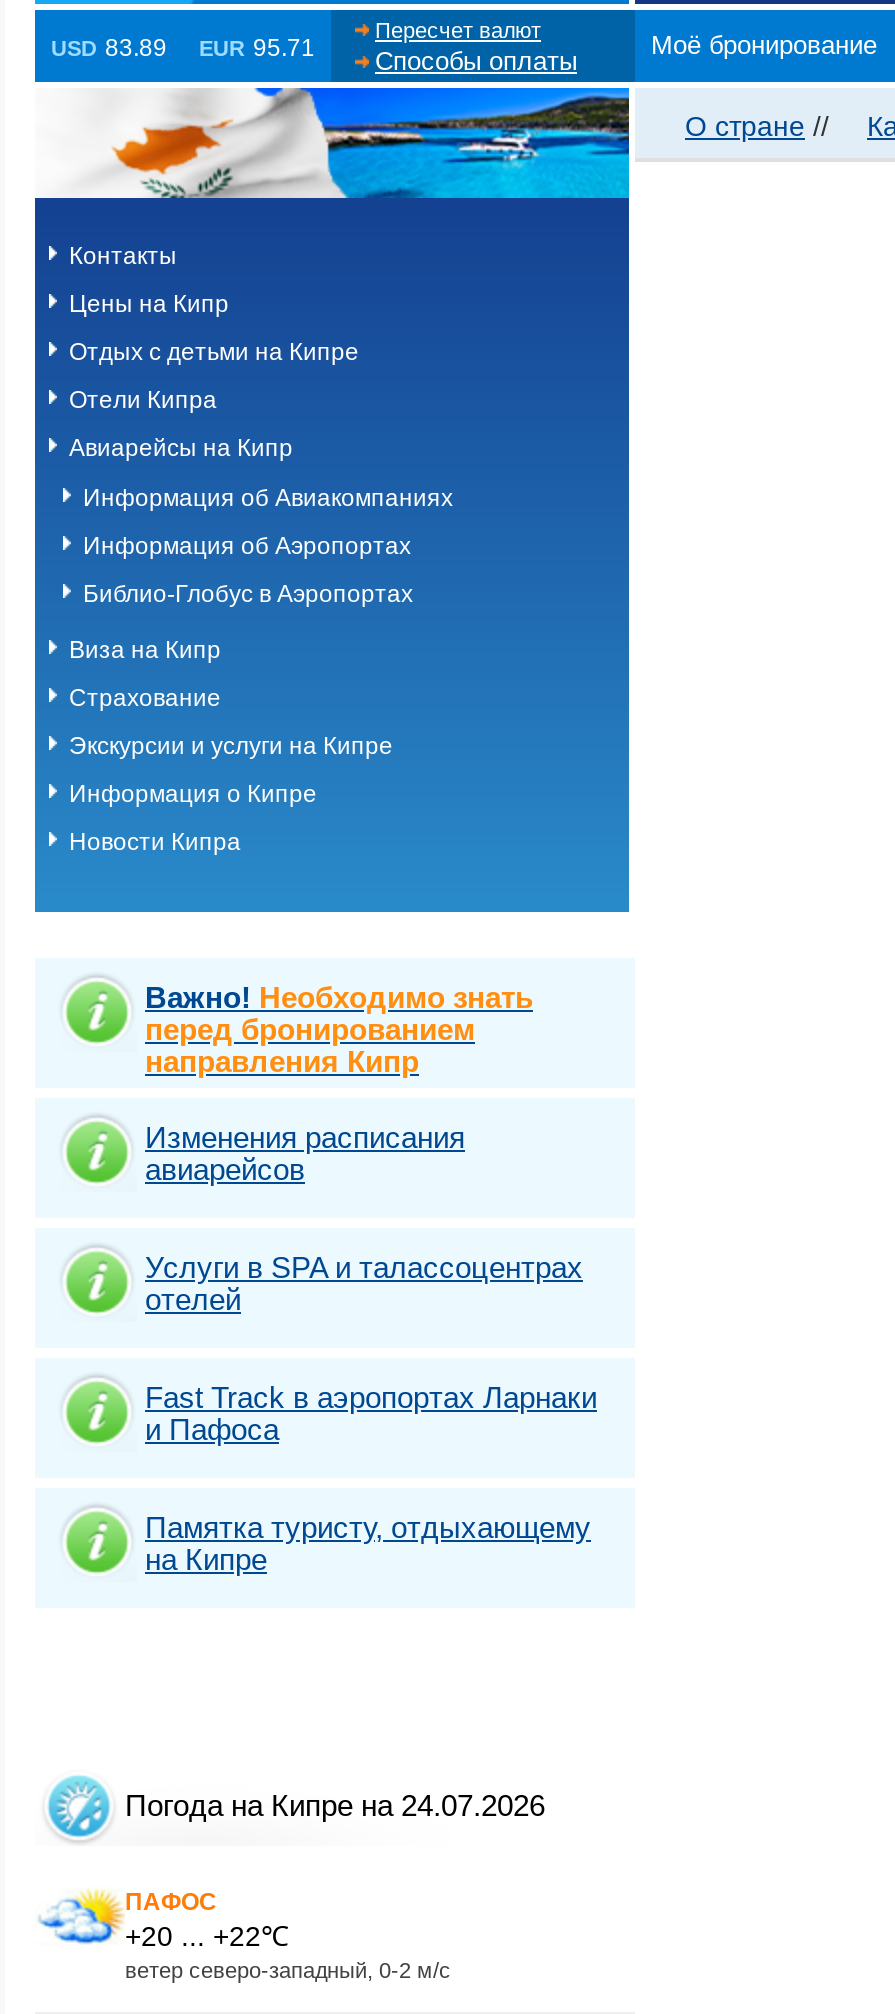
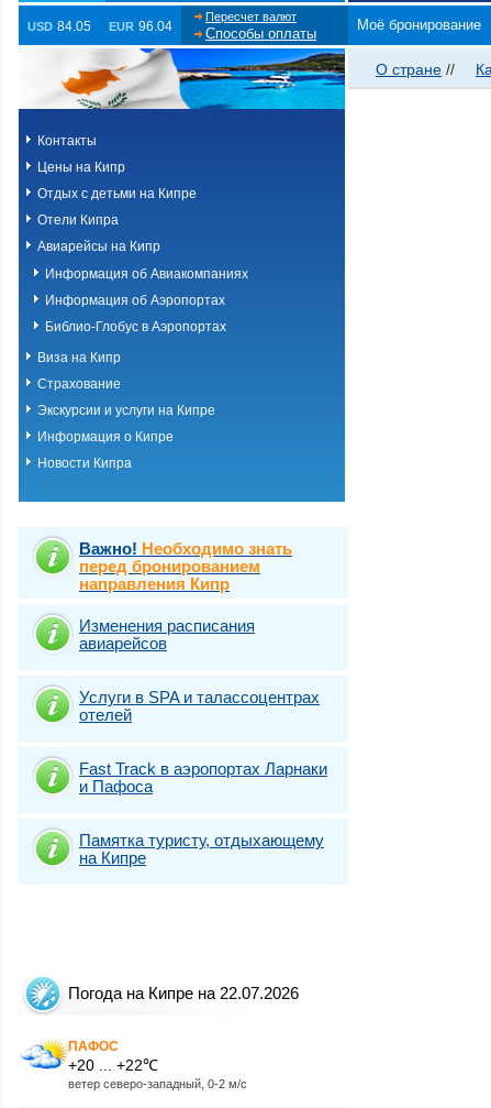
[51,34,167,62] USD 83.89 -> [27,19,91,34] USD 84.05
[199,34,315,62] EUR 95.71 -> [109,19,172,34] EUR 96.04
[125,1788,545,1822] Погода на Кипре на 24.07.2026 -> [68,984,299,1002] Погода на Кипре на 22.07.2026

